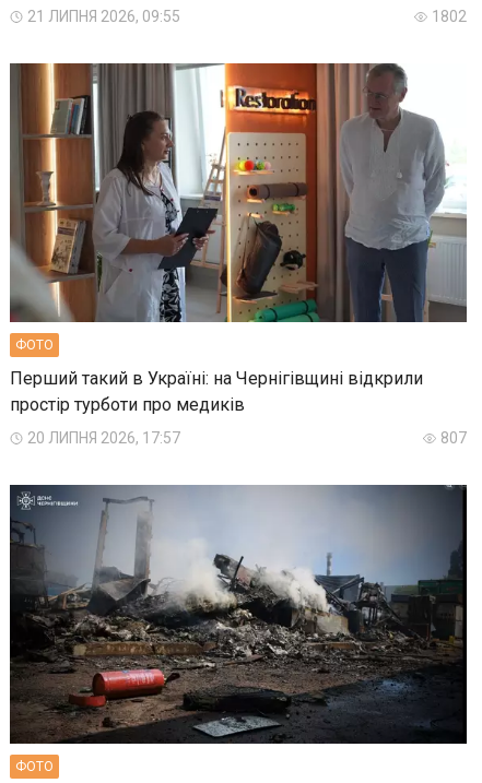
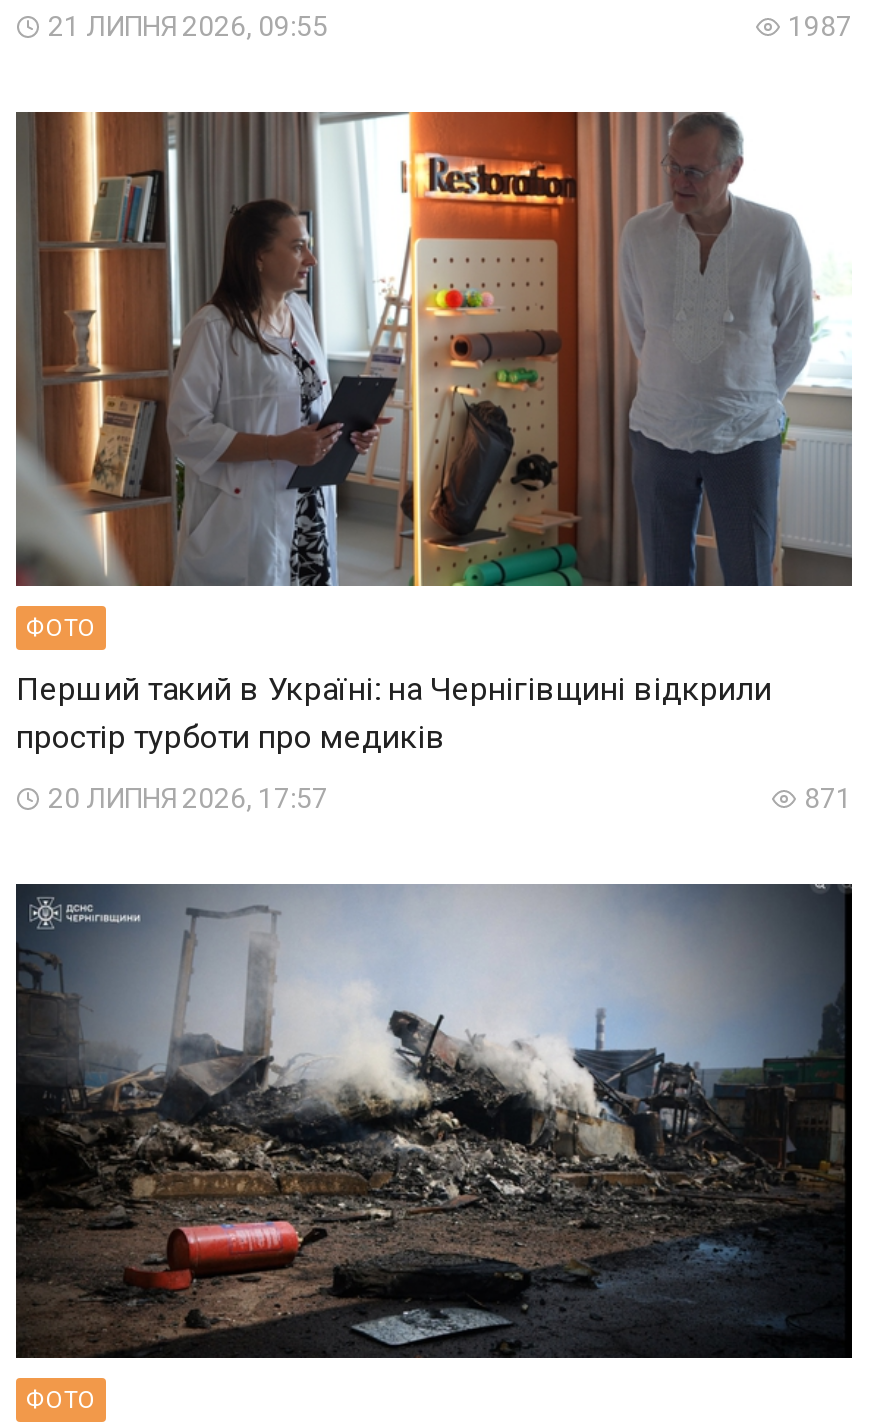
[432,8,467,25] 1802 -> [788,9,852,41] 1987
[440,429,467,447] 807 -> [804,781,852,813] 871

